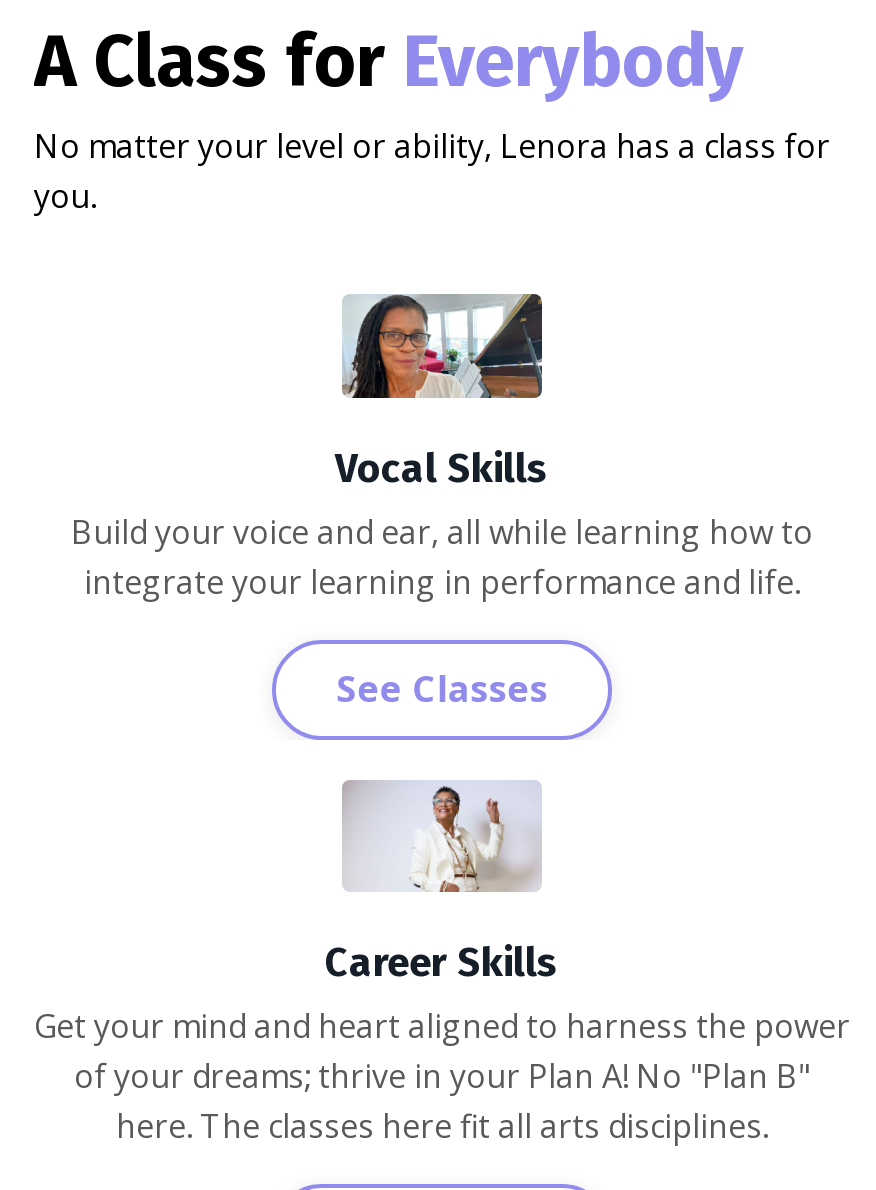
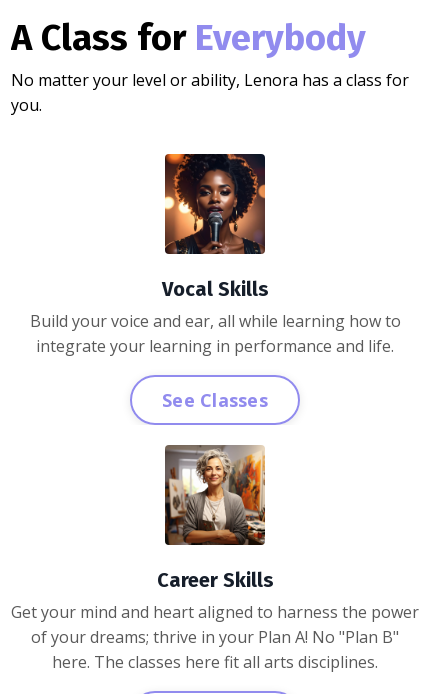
[342,292,544,400] [image] -> [164,153,266,255] [image]
[342,780,542,892] [image] -> [164,444,266,546] [image]

